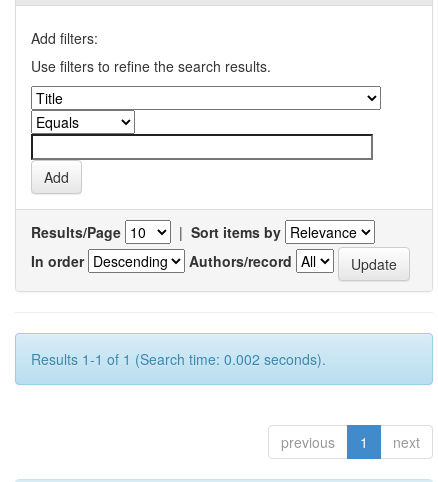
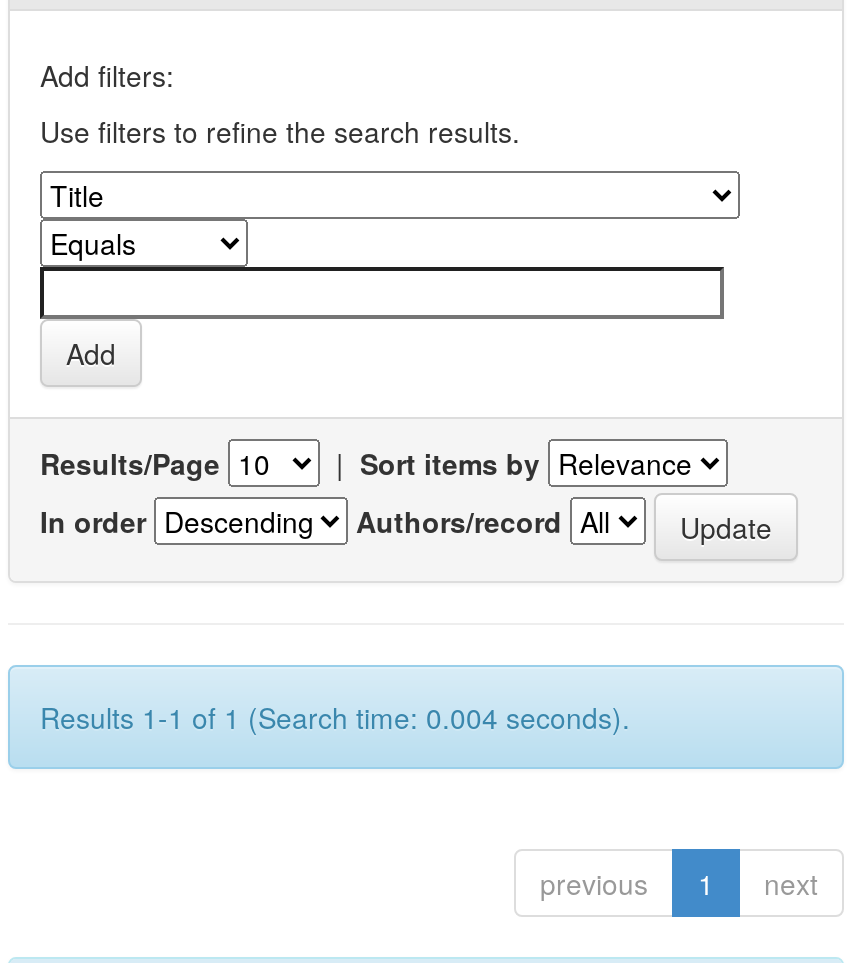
[31,349,326,369] Results 1-1 of 1 (Search time: 0.002 seconds). -> [40,697,630,737] Results 1-1 of 1 (Search time: 0.004 seconds).

